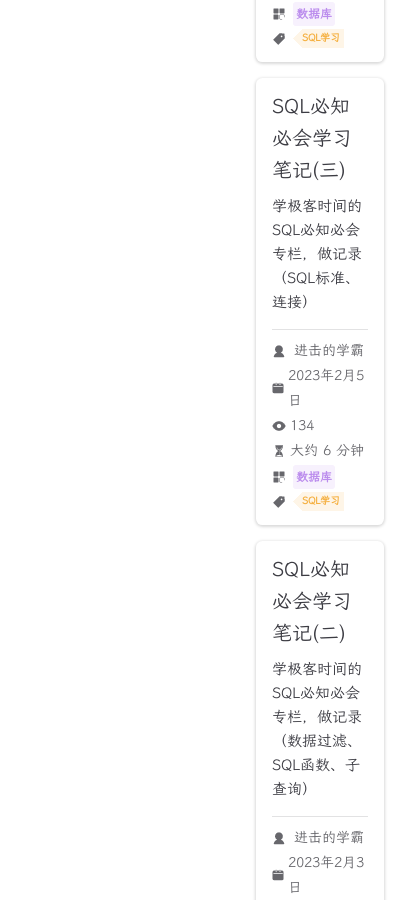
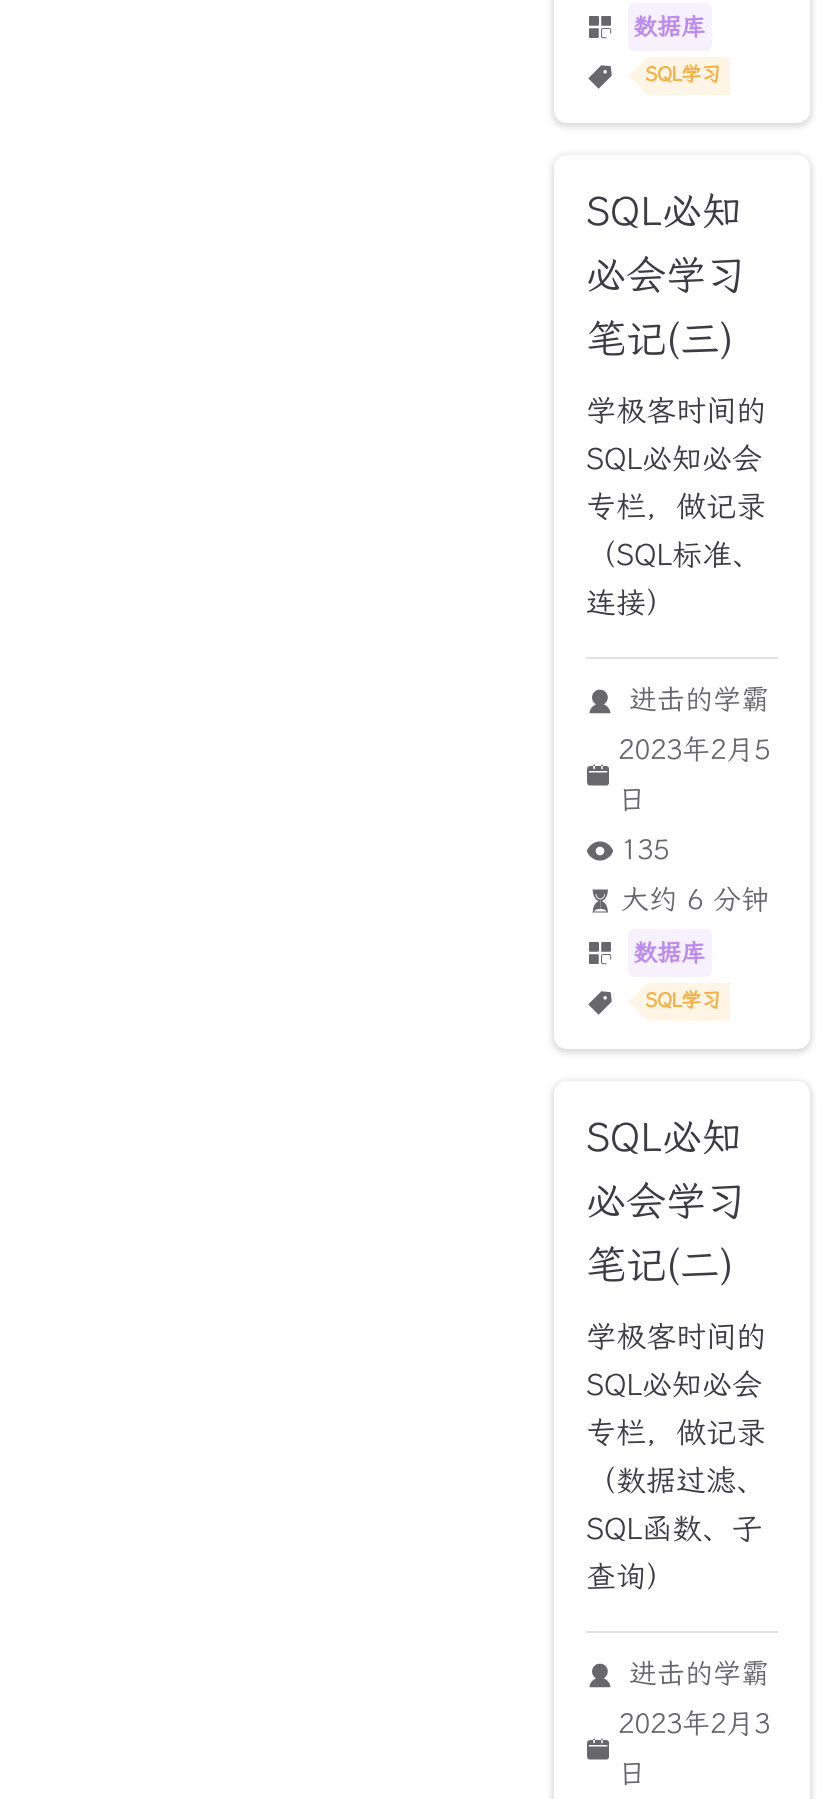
[289,417,313,434] 134 -> [621,833,669,867] 135

